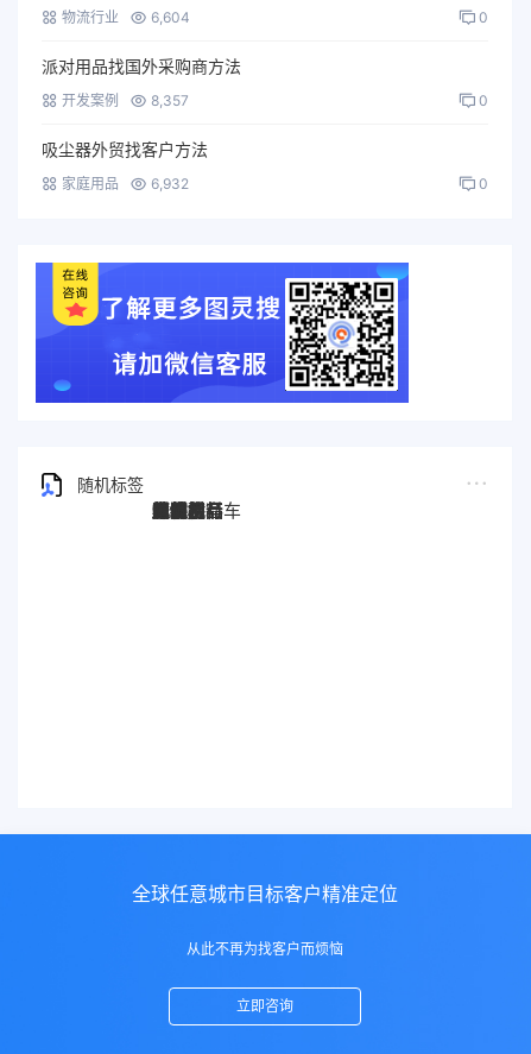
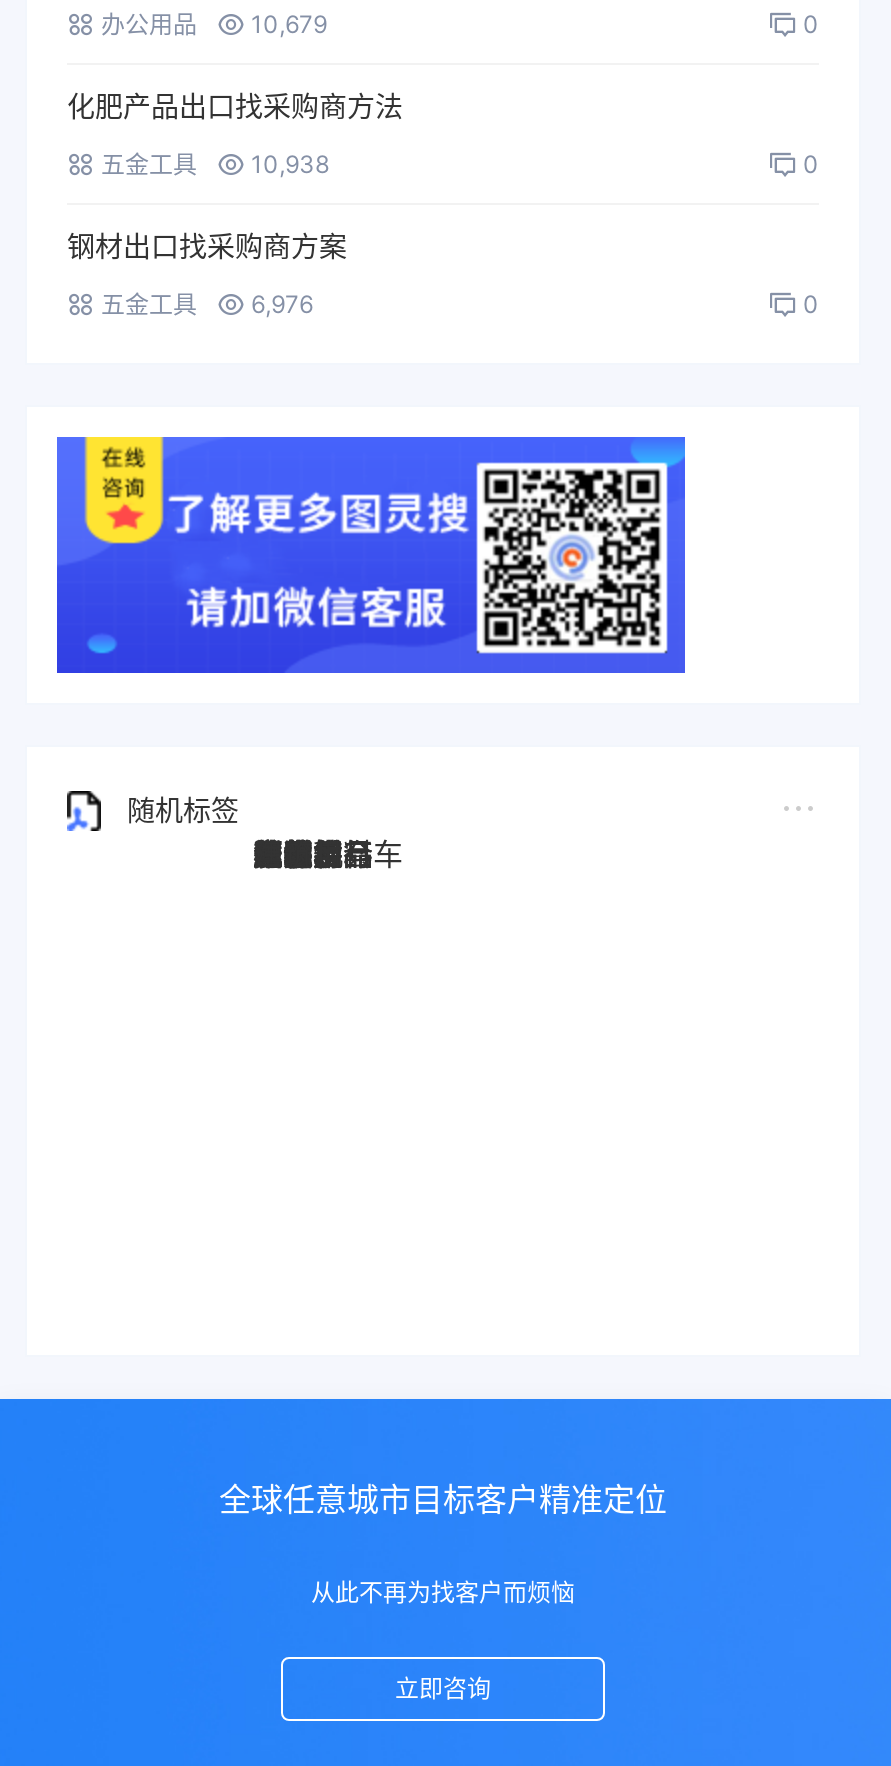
[62,8,190,26] 物流行业 | 6,604 -> [101,9,327,39] 办公用品 | 10,679
[42,56,241,76] 派对用品找国外采购商方法 -> [67,89,403,123] 化肥产品出口找采购商方法
[62,91,189,109] 开发案例 | 8,357 -> [101,149,329,179] 五金工具 | 10,938
[42,139,208,159] 吸尘器外贸找客户方法 -> [67,229,347,263] 钢材出口找采购商方案
[62,175,189,193] 家庭用品 | 6,932 -> [101,289,313,319] 五金工具 | 6,976

